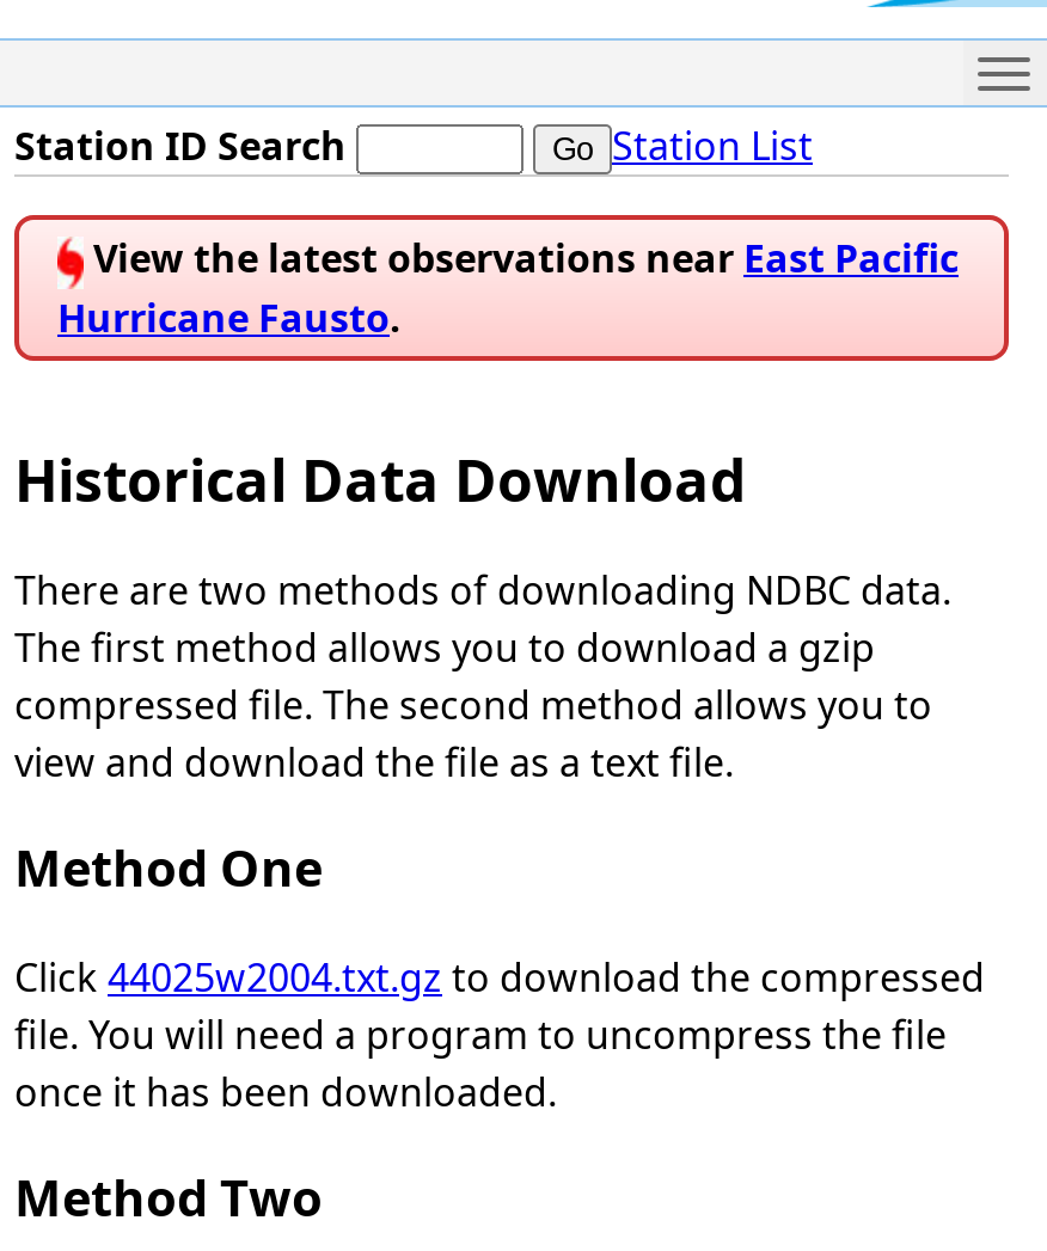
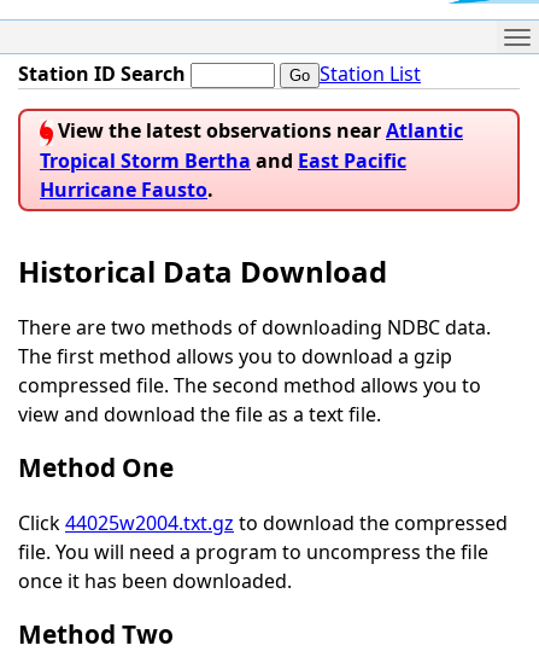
[84,233,959,285] View the latest observations near East Pacific -> [40,118,463,174] View the latest observations near Atlantic | Tropical Storm Bertha and East Pacific

